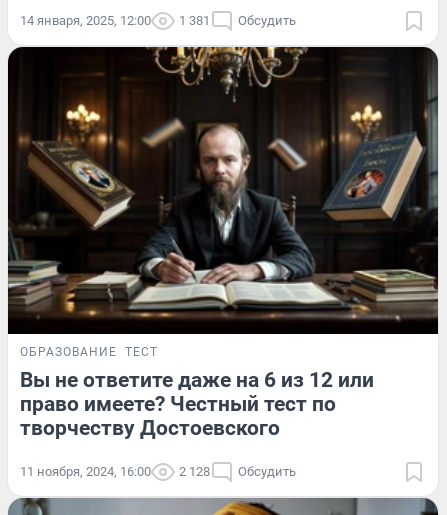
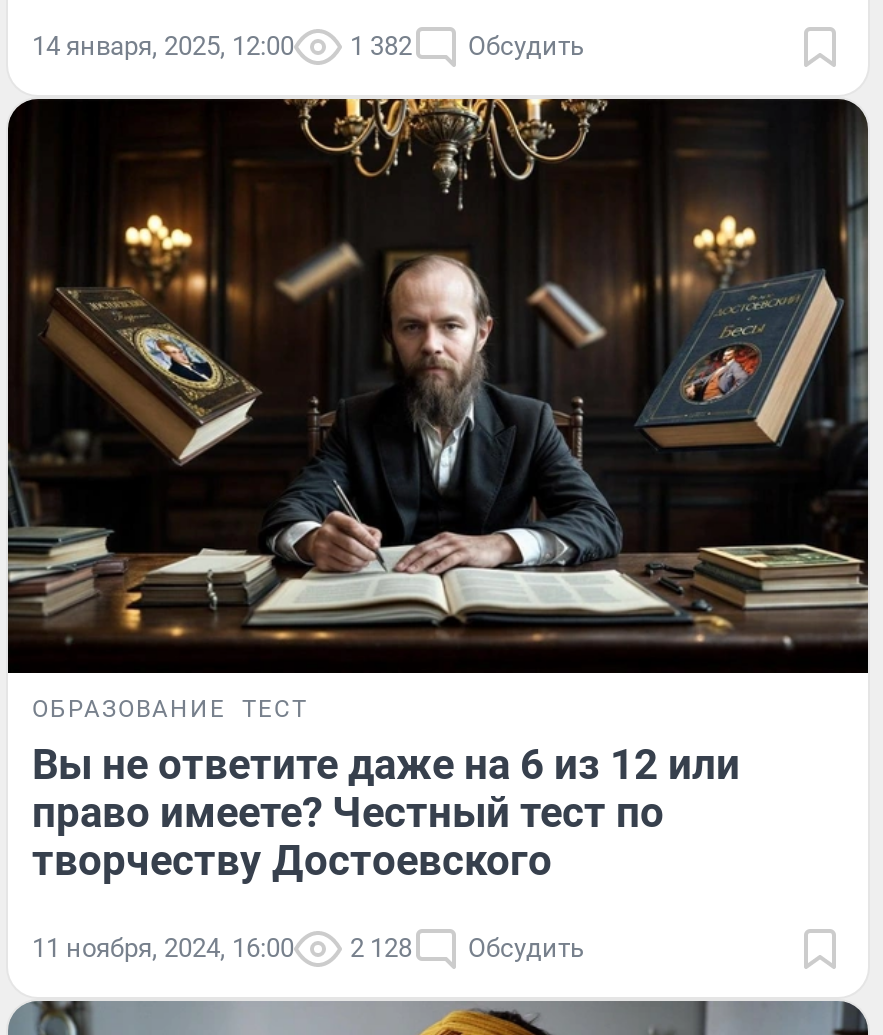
[20,13,296,28] 14 января, 2025, 12:00 1 381 Обсудить -> [32,31,584,61] 14 января, 2025, 12:00 1 382 Обсудить

